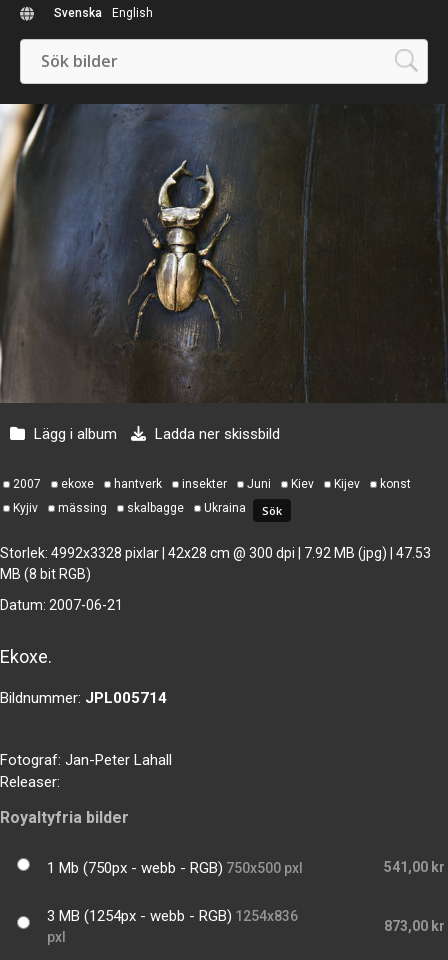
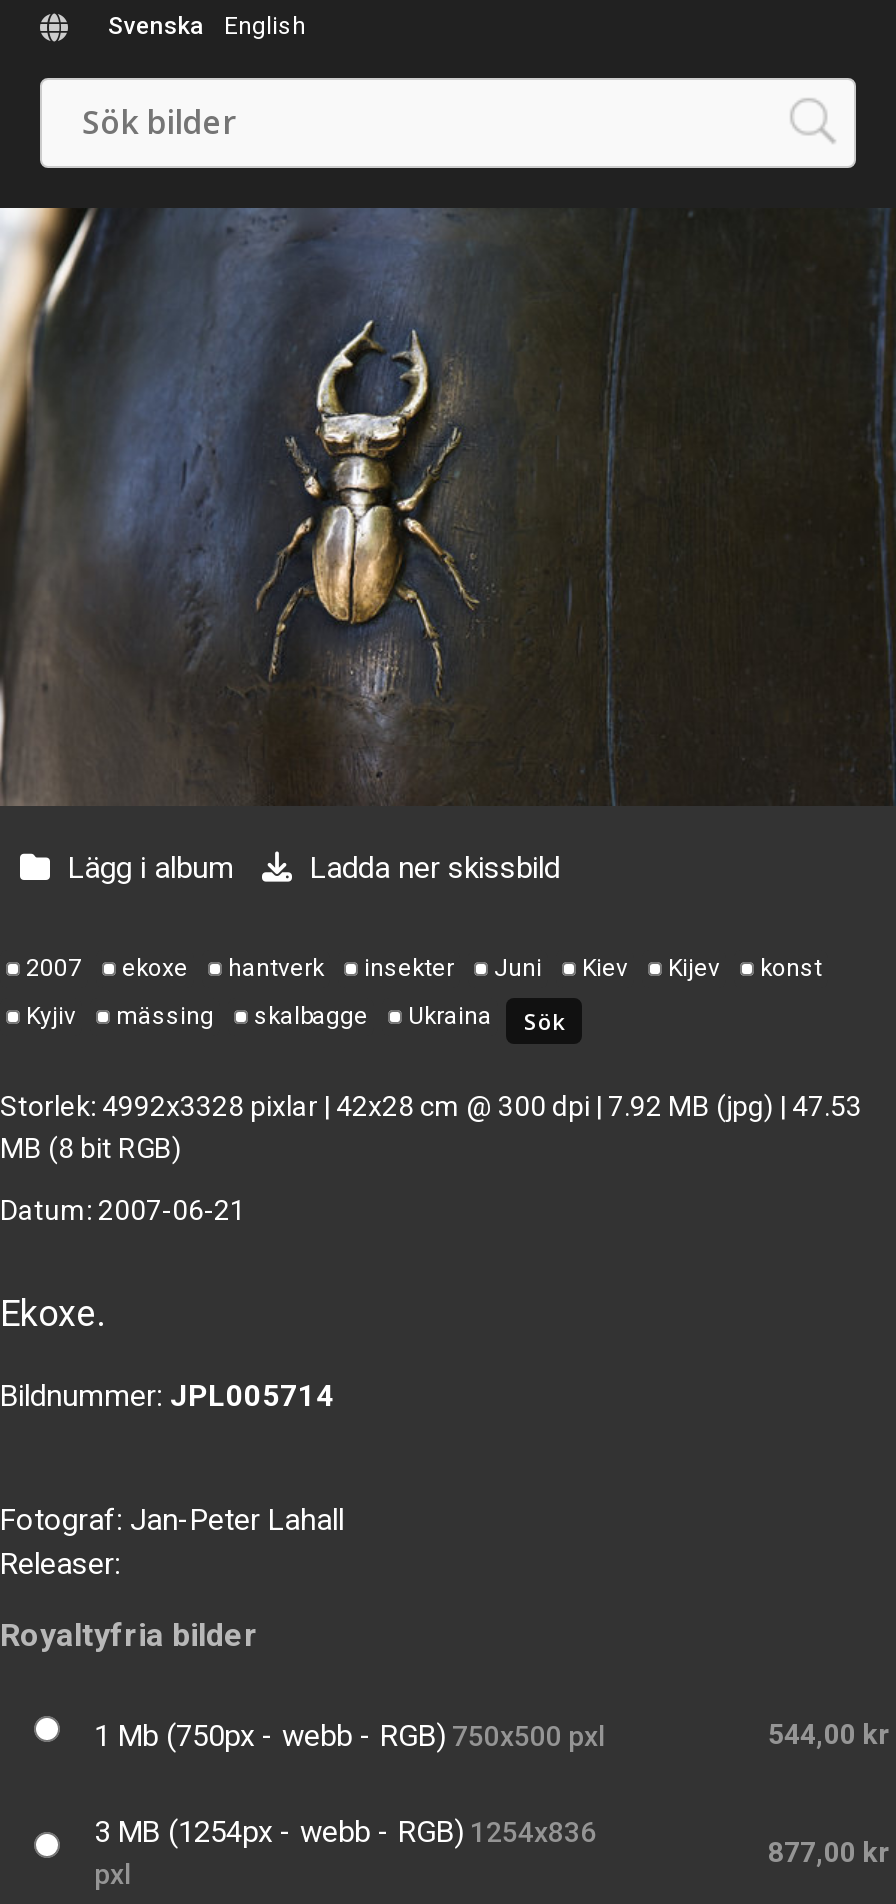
[384,859,445,875] 541,00 kr -> [768,1718,890,1750] 544,00 kr
[384,918,445,934] 873,00 kr -> [768,1836,890,1868] 877,00 kr

